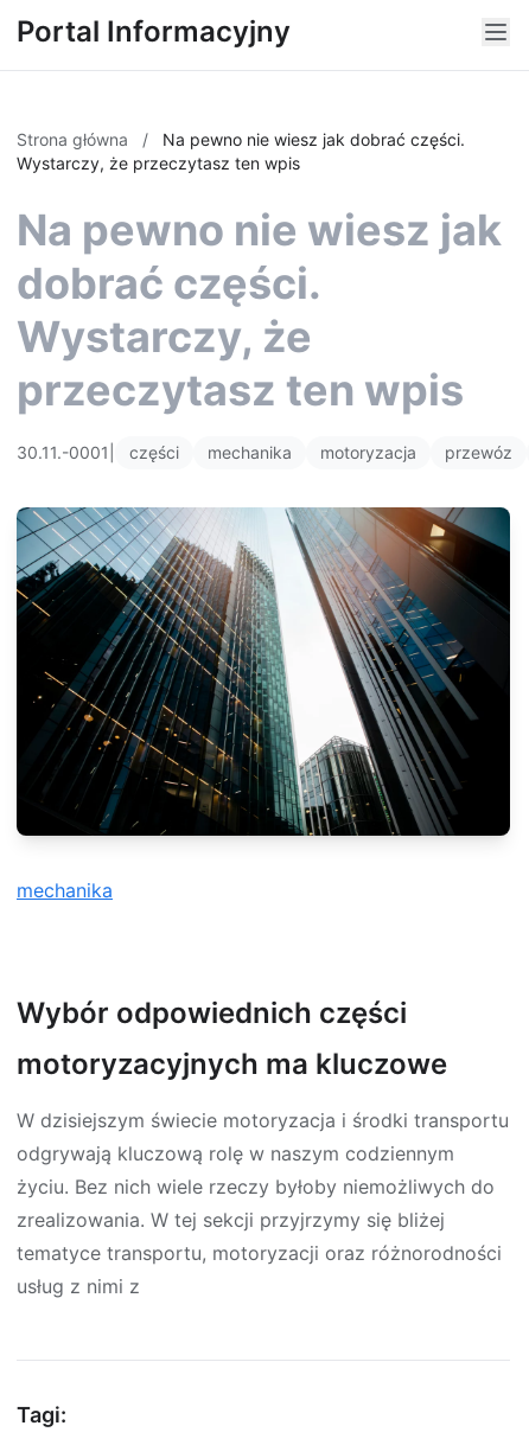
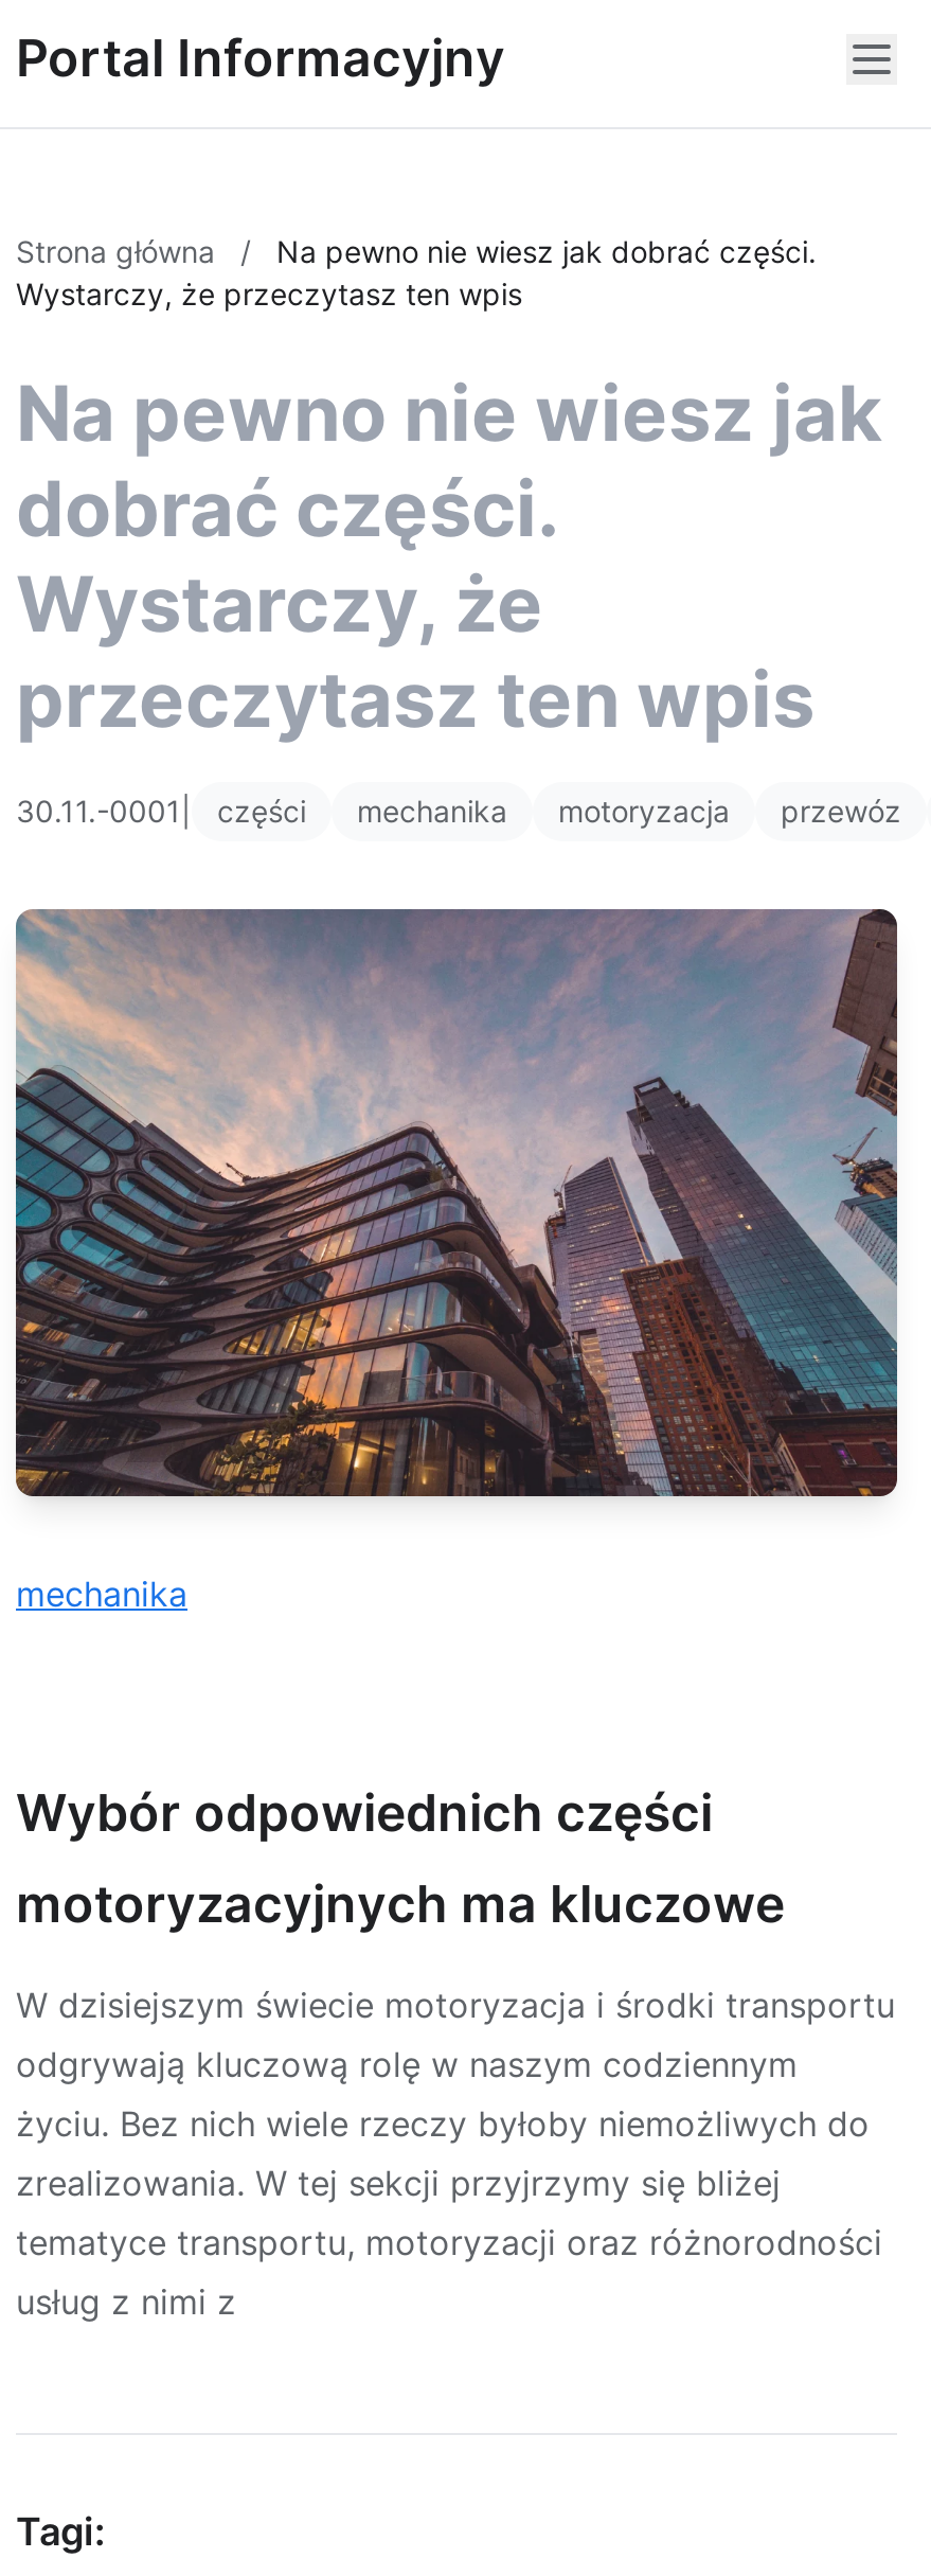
[15,506,511,837] [image] -> [14,907,899,1498] [image]

